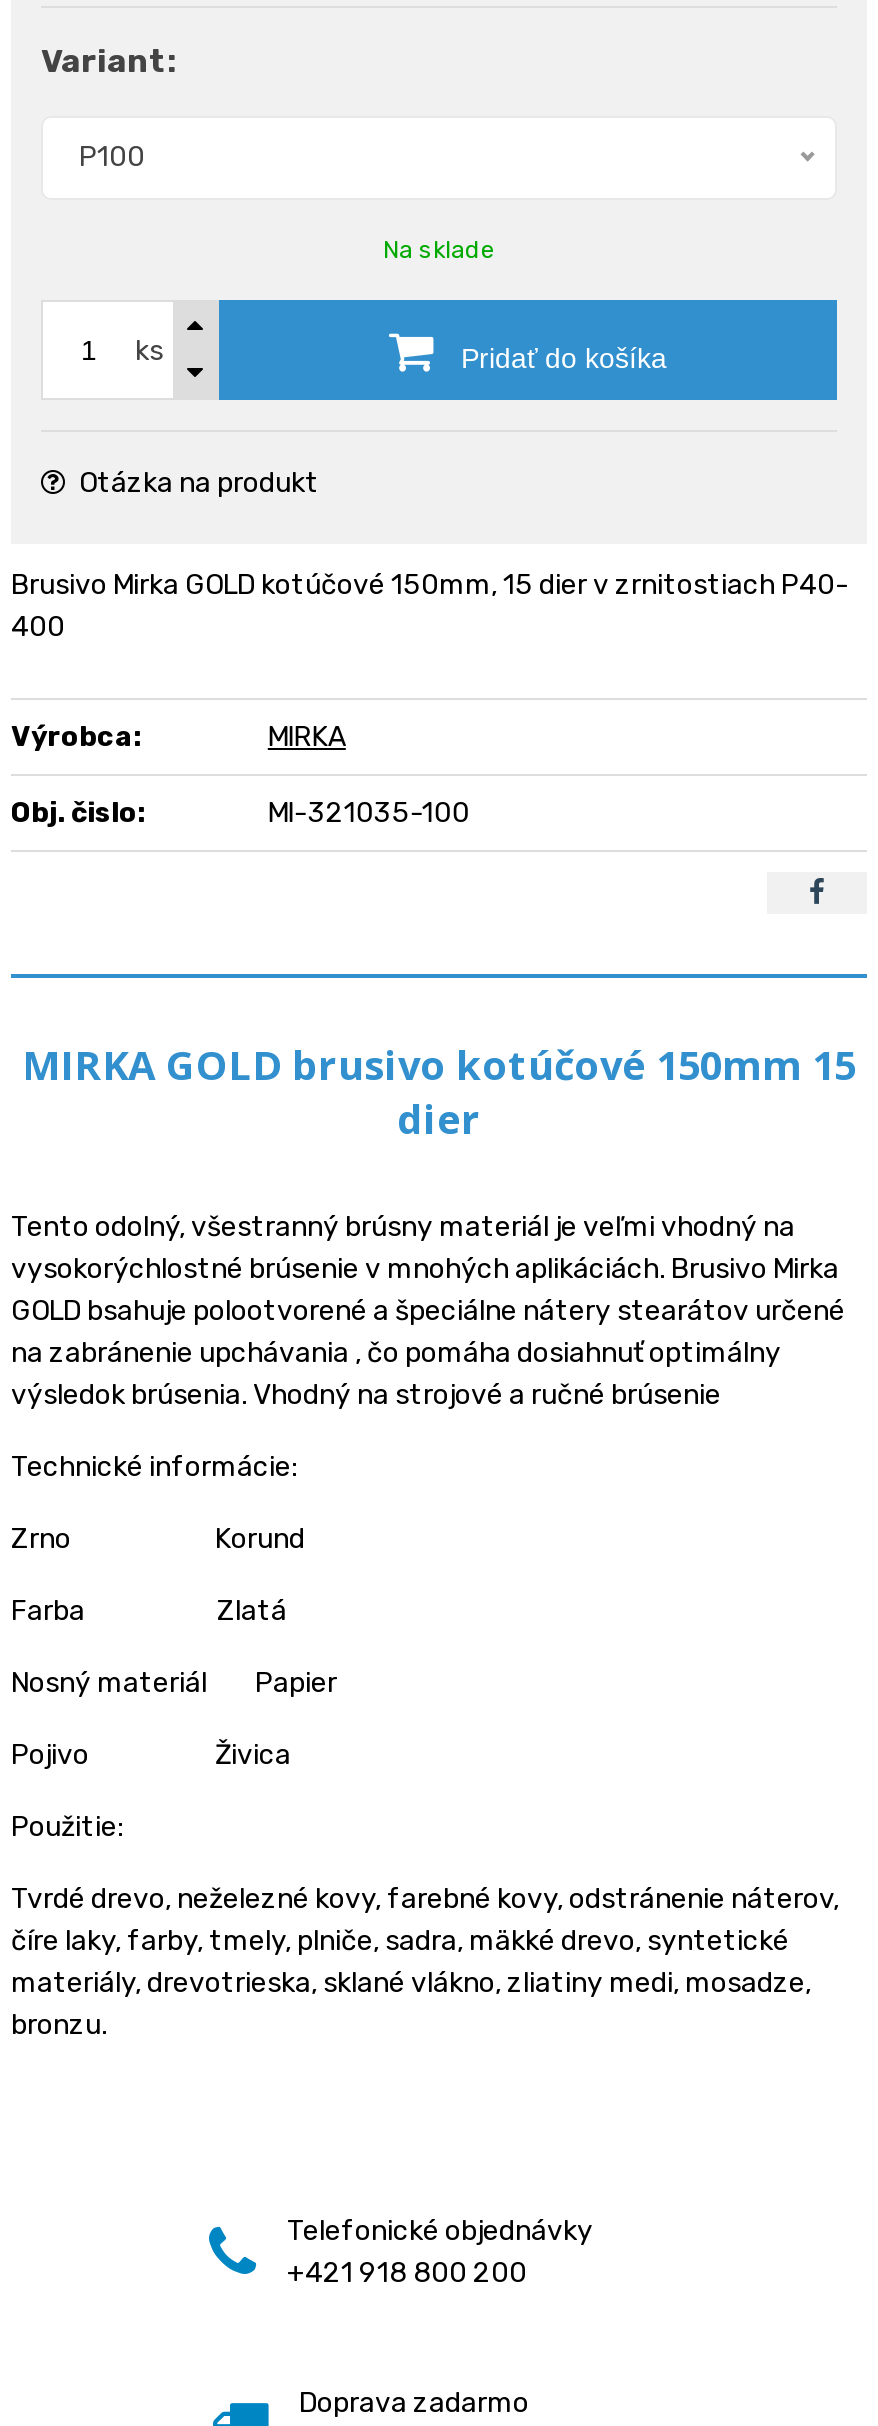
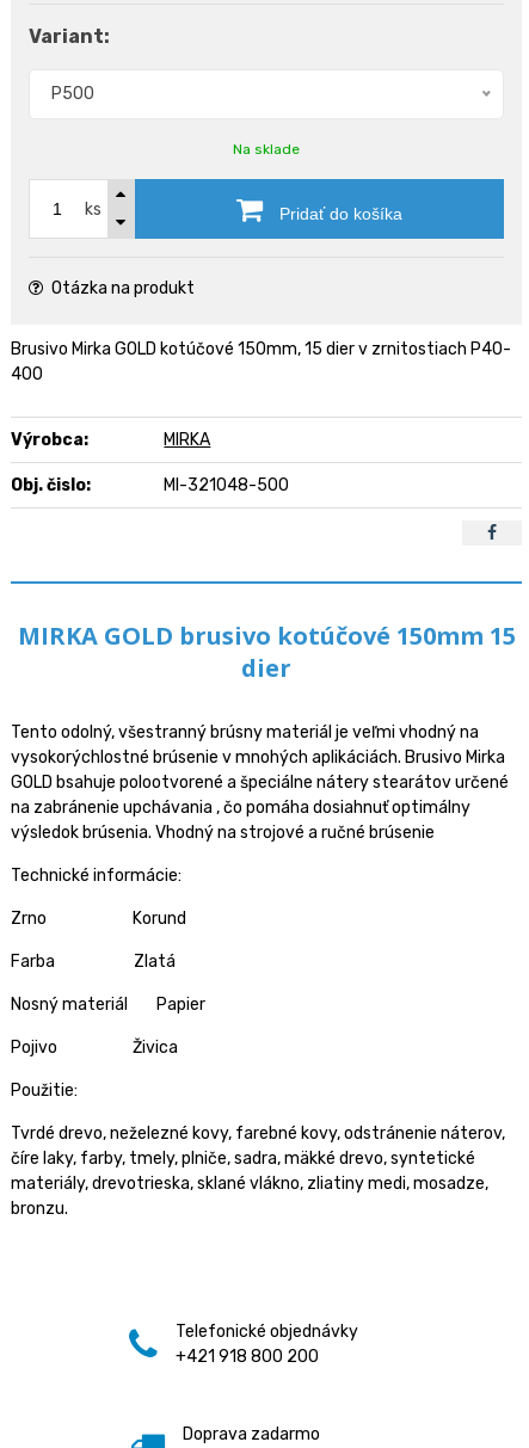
[79,140,145,174] P100 -> [51,84,94,104] P500
[268,796,470,830] MI-321035-100 -> [164,475,289,495] MI-321048-500

